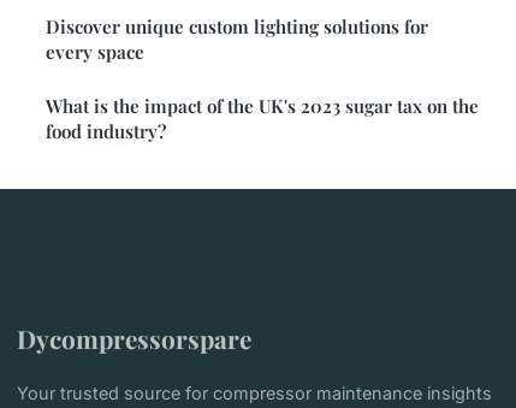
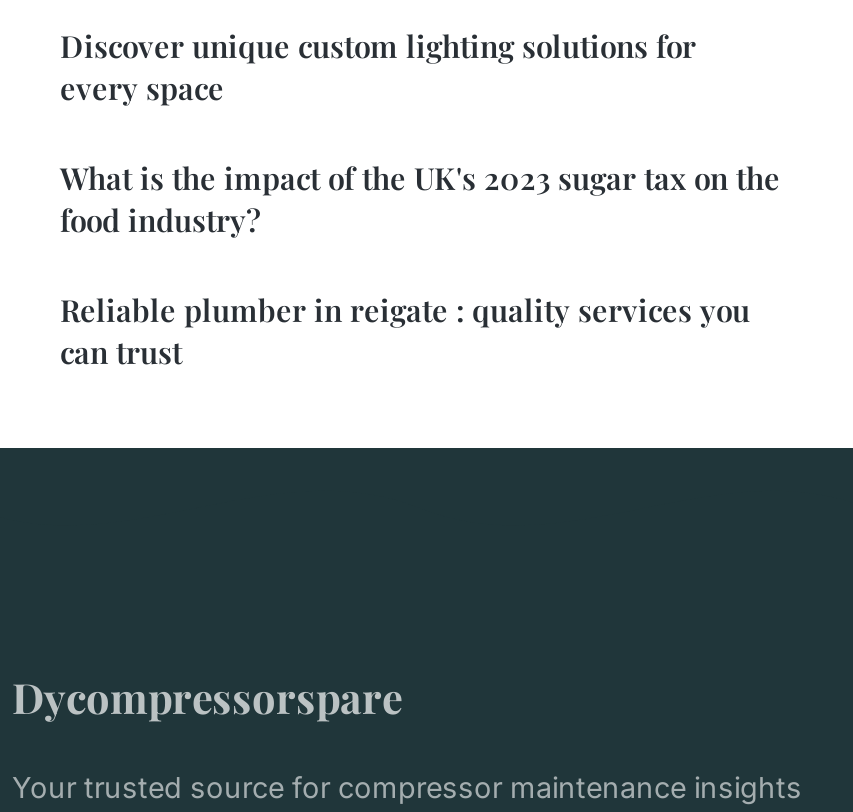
none -> [60,290,750,372] Reliable plumber in reigate : quality services you | can trust

